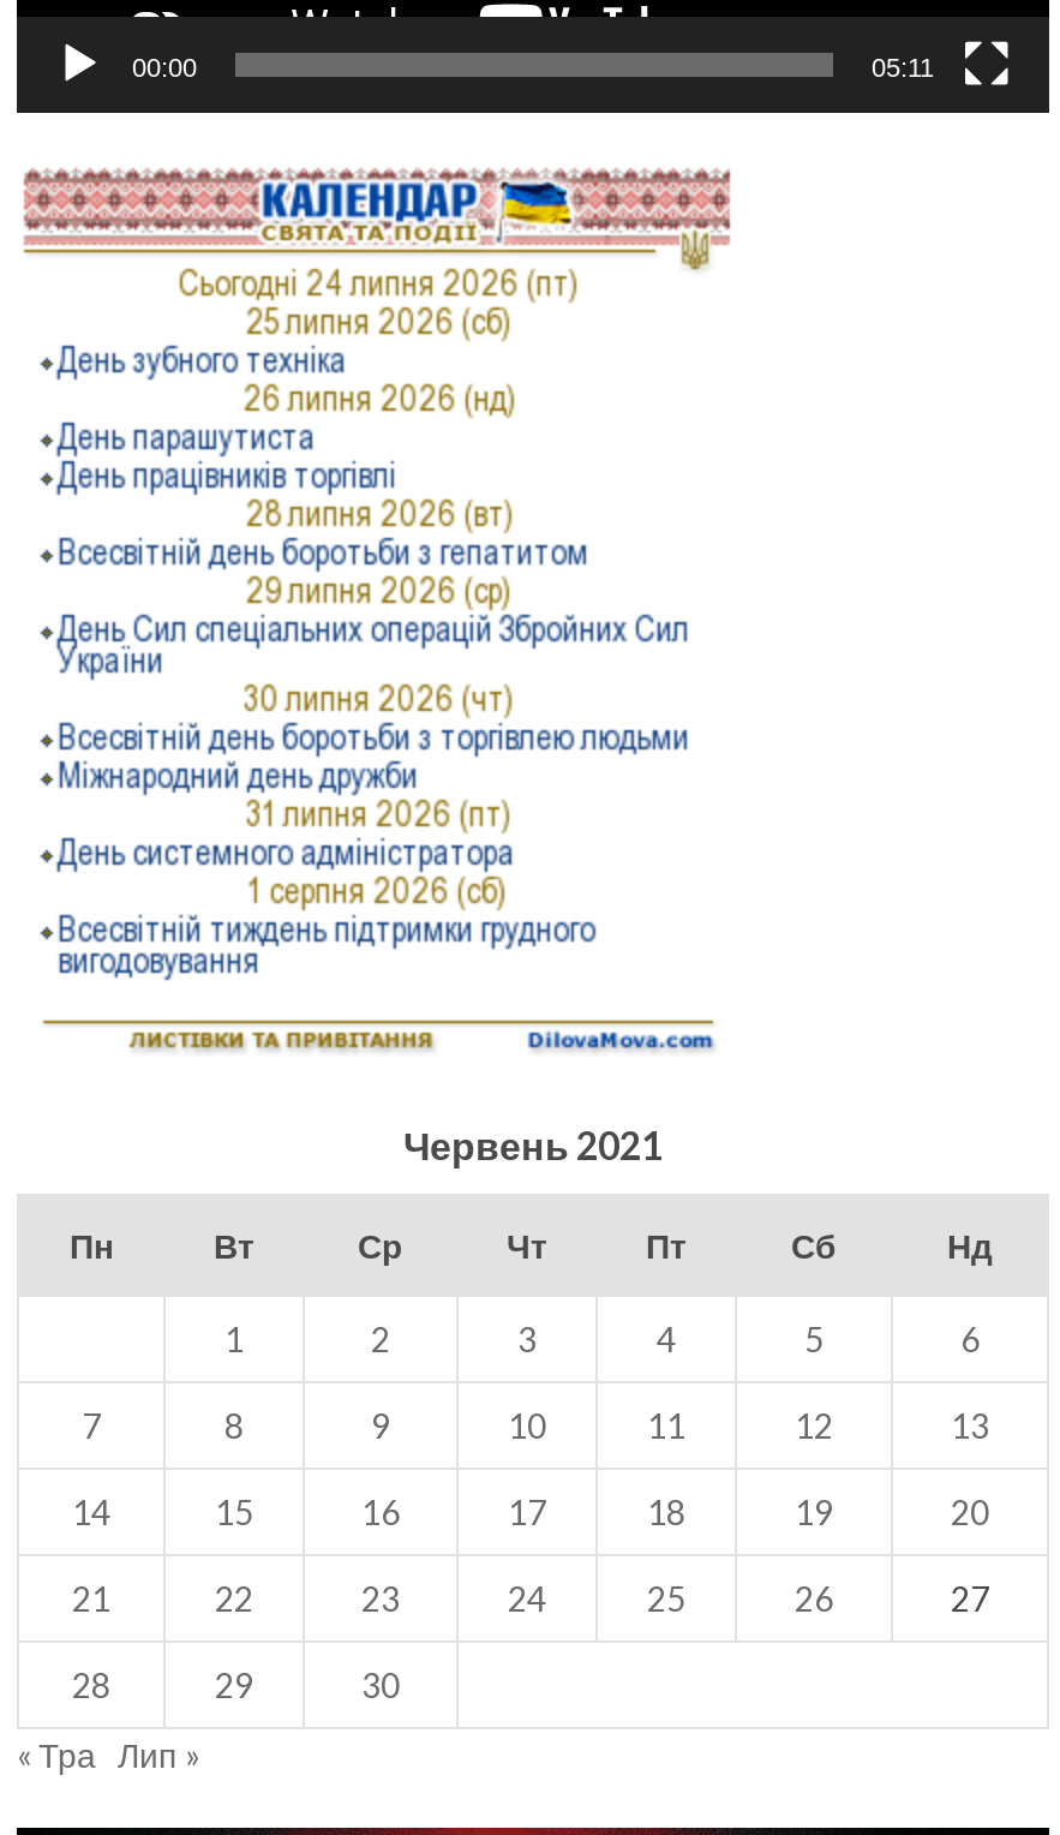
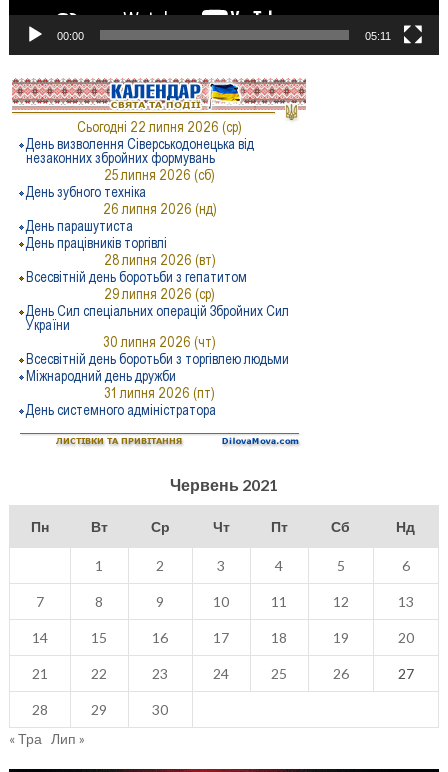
[38,276,689,982] [image] -> [18,123,289,418] [image]

